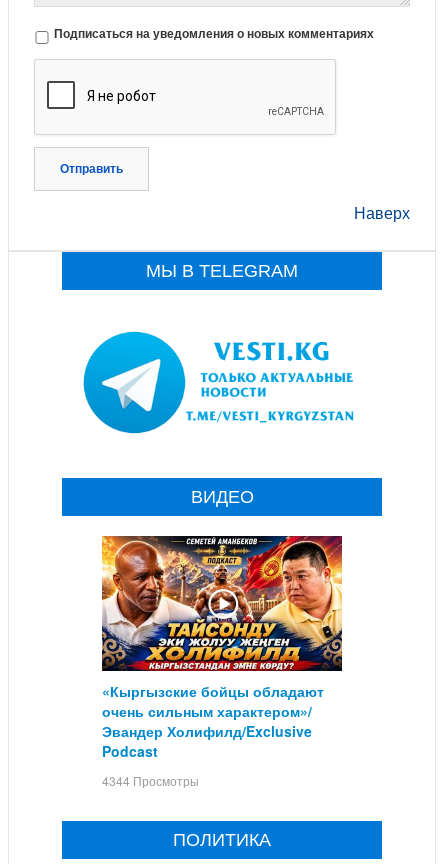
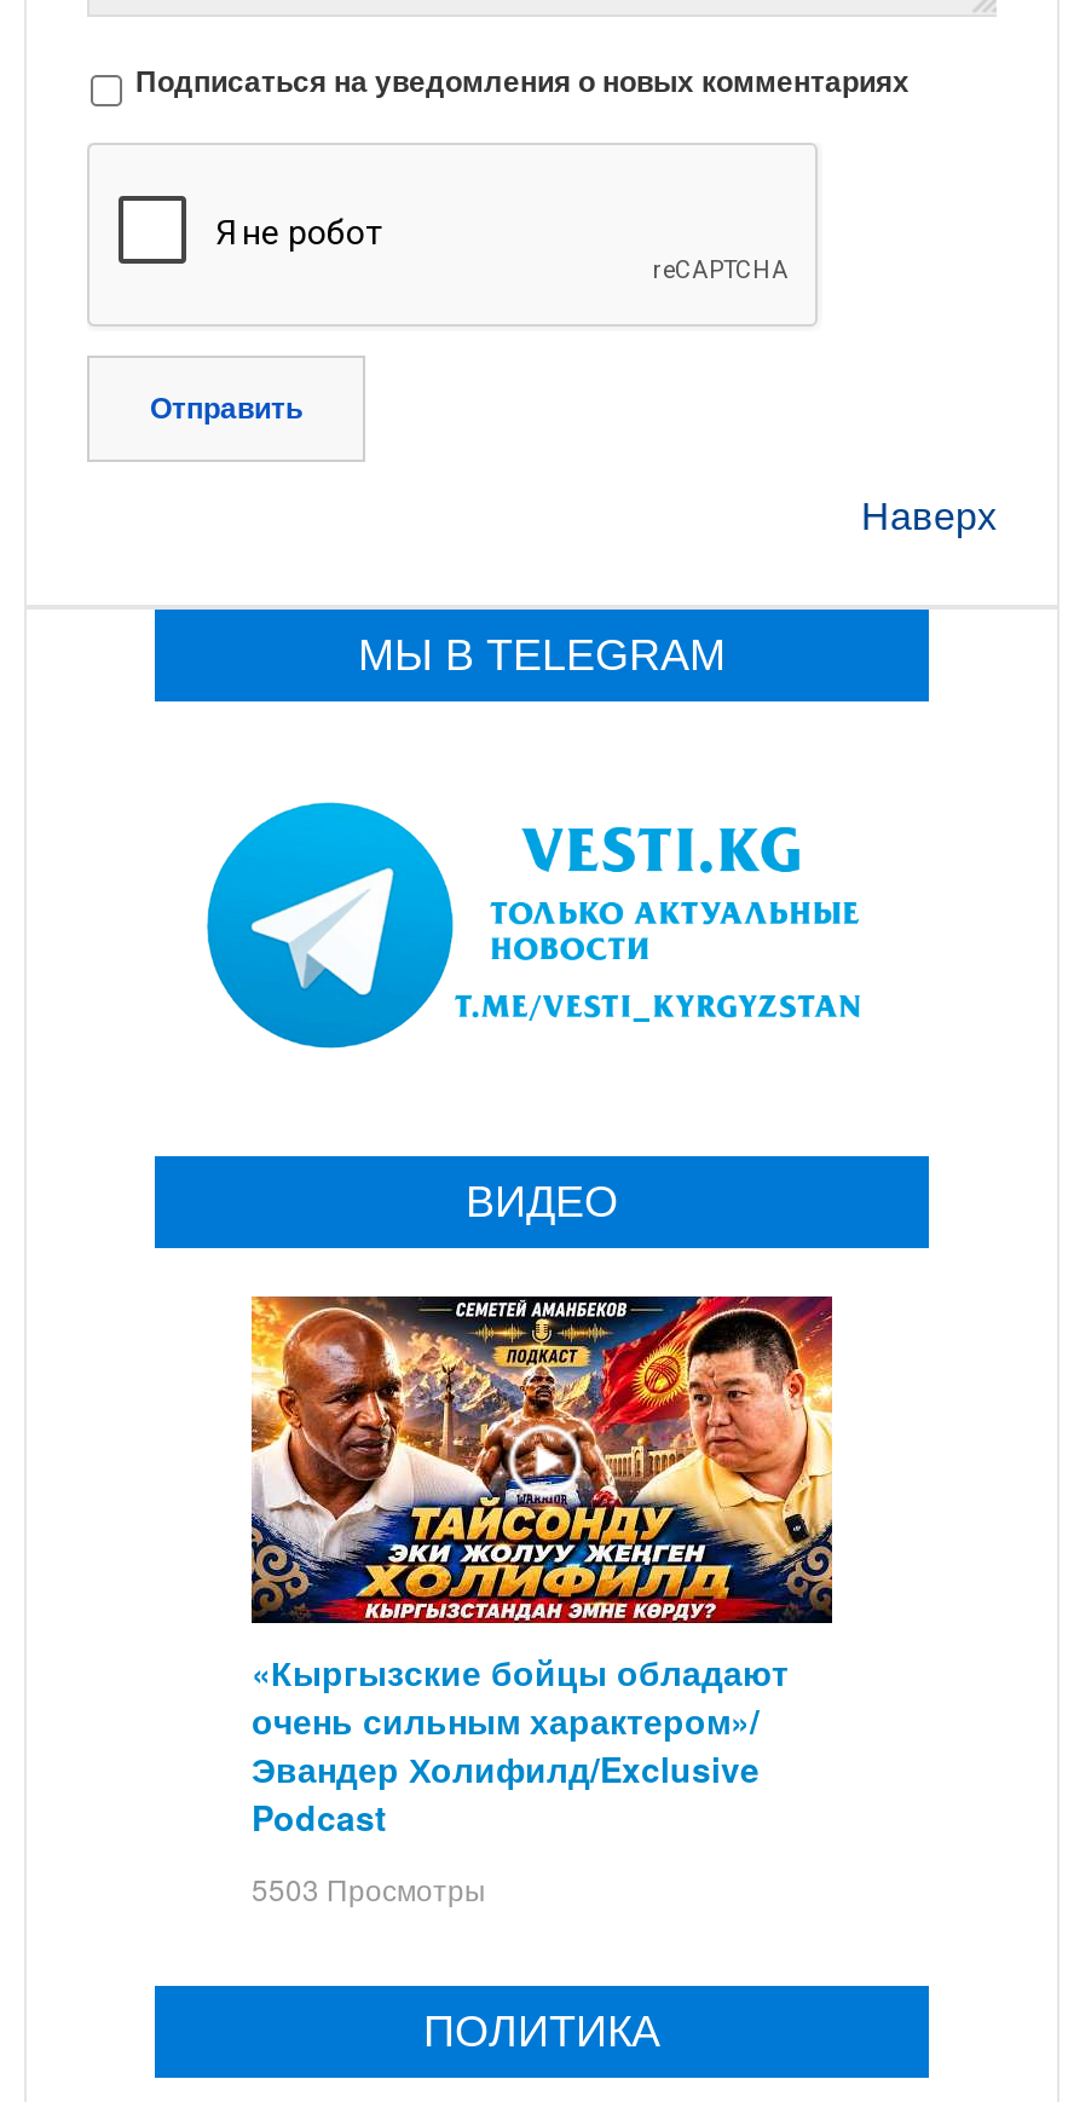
[102,772,199,789] 4344 Просмотры -> [252,1867,486,1908] 5503 Просмотры

